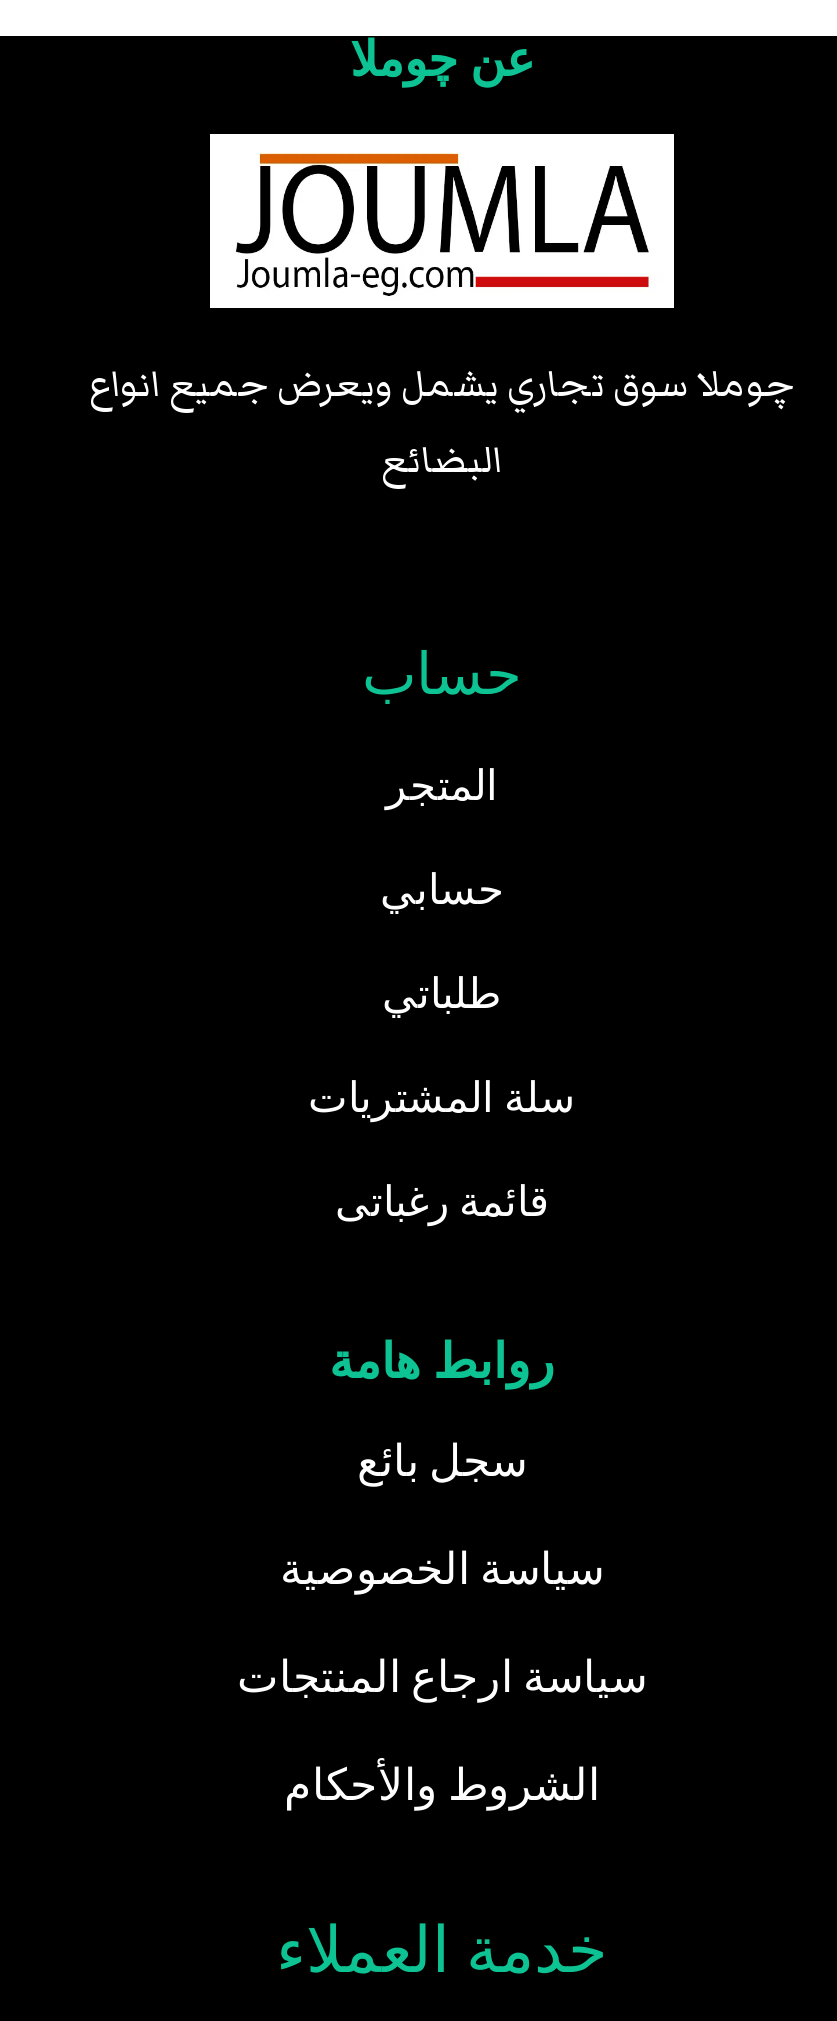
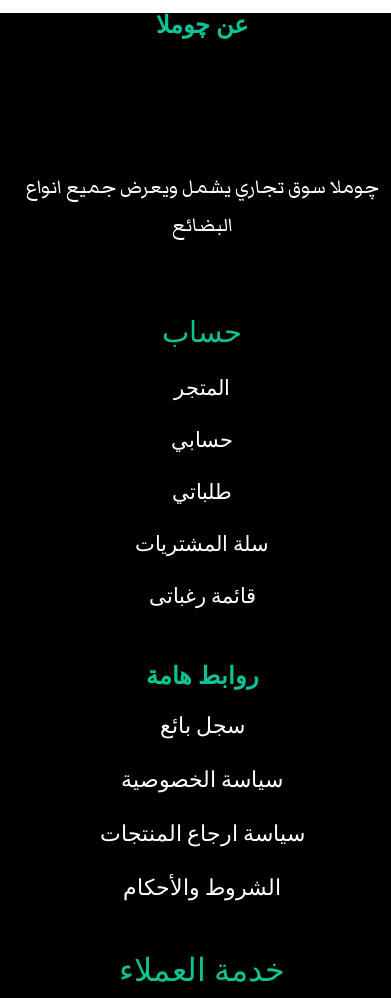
[208,132,676,310] [image] -> none

